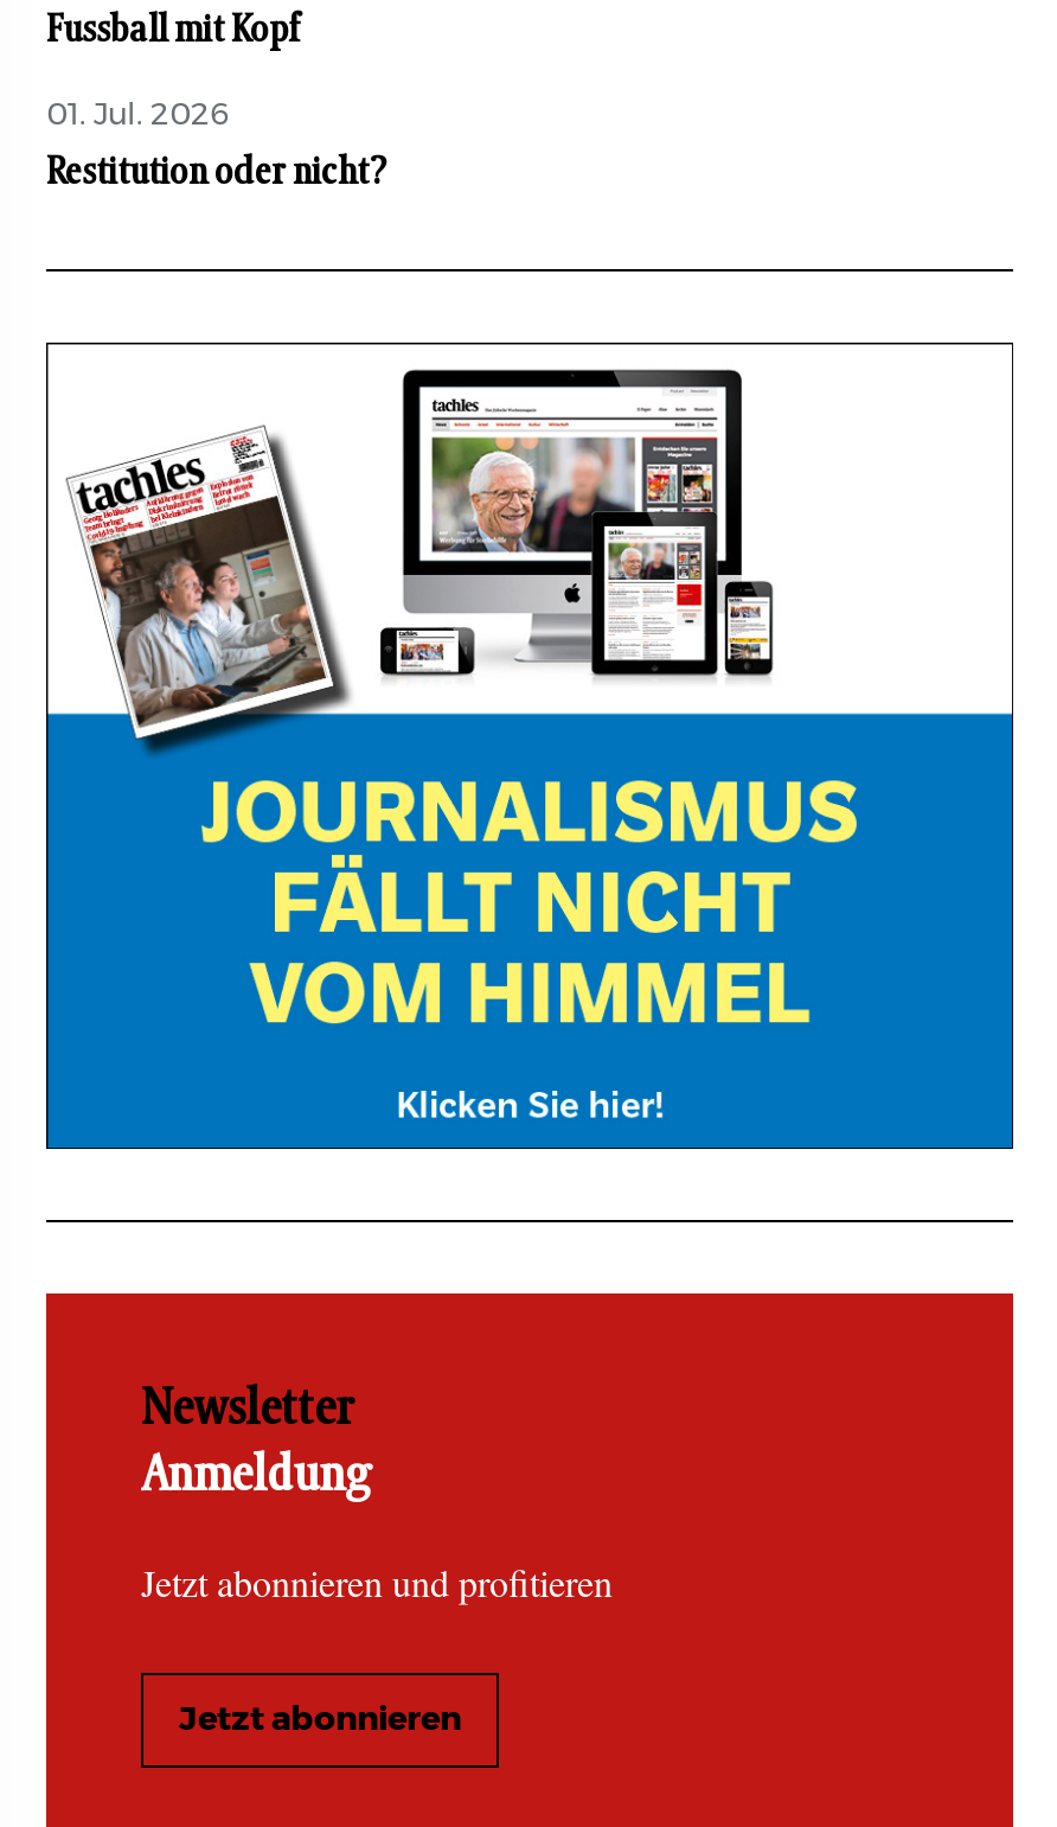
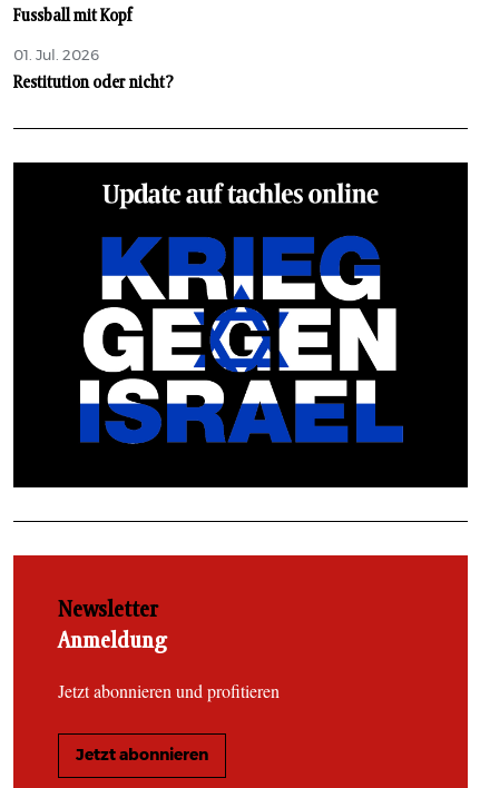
[44,345,1016,1151] [image] -> [13,162,469,489] [image]

